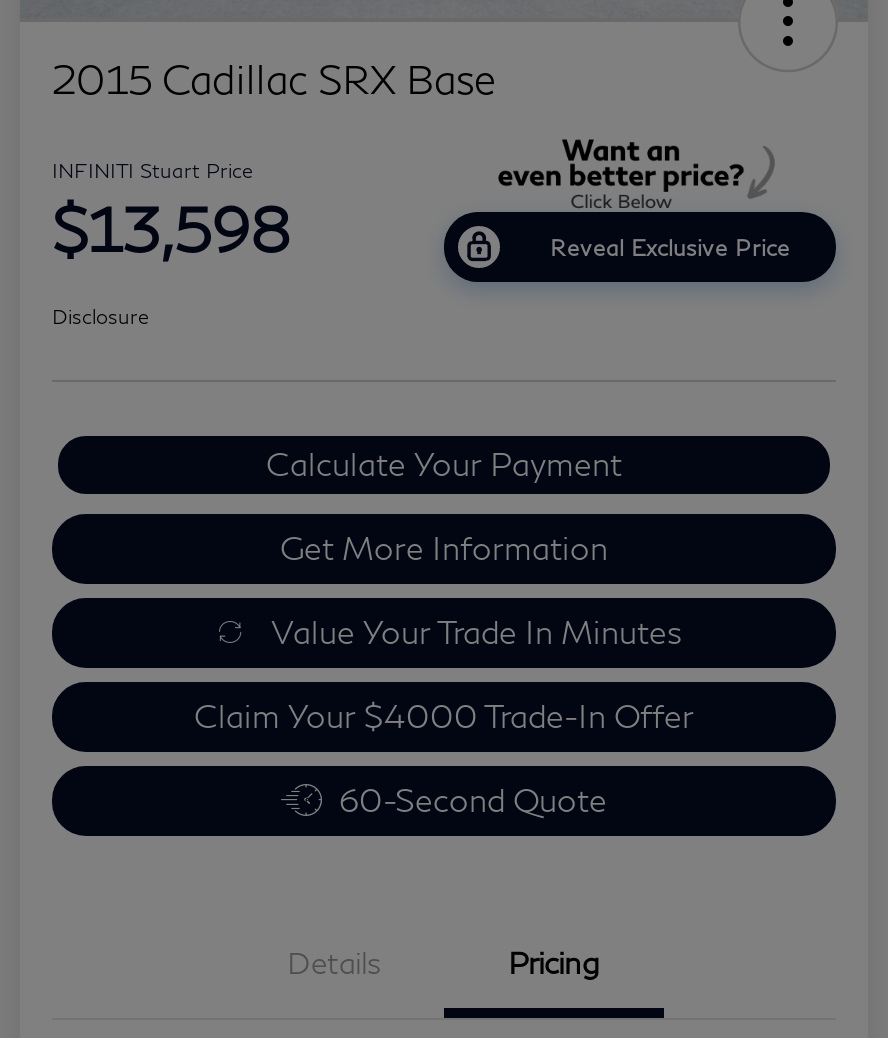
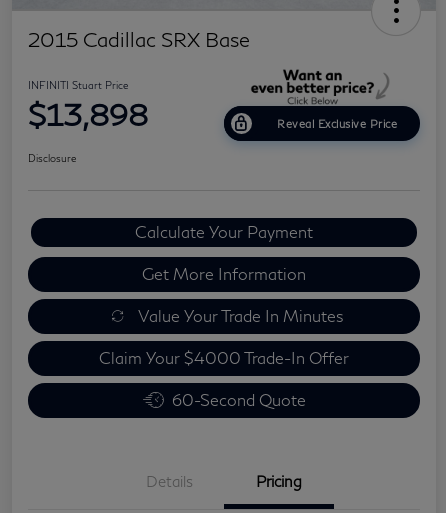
[52,191,290,263] $13,598 -> [28,96,148,132] $13,898

